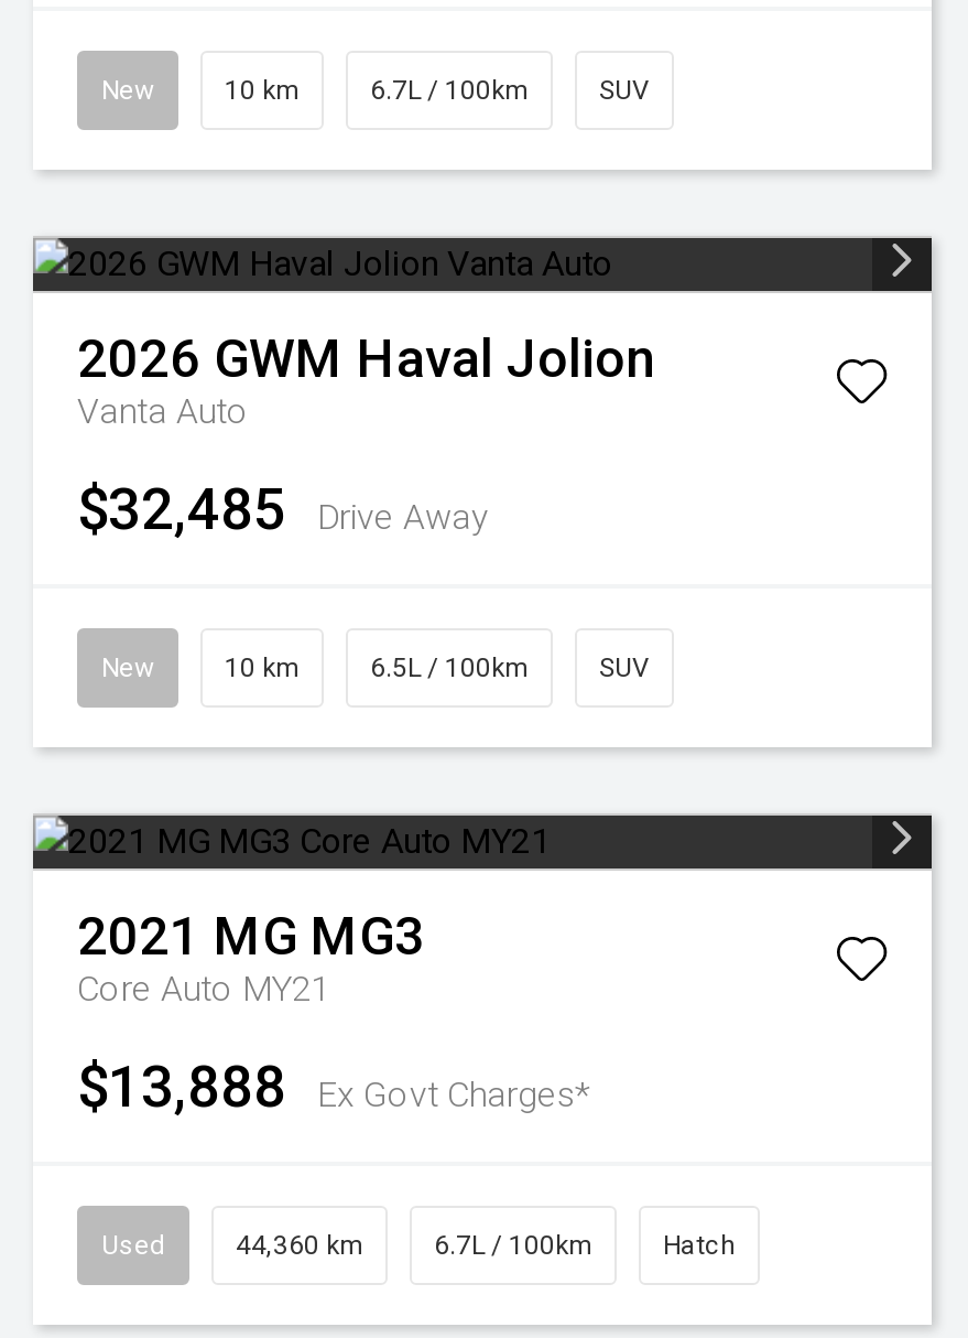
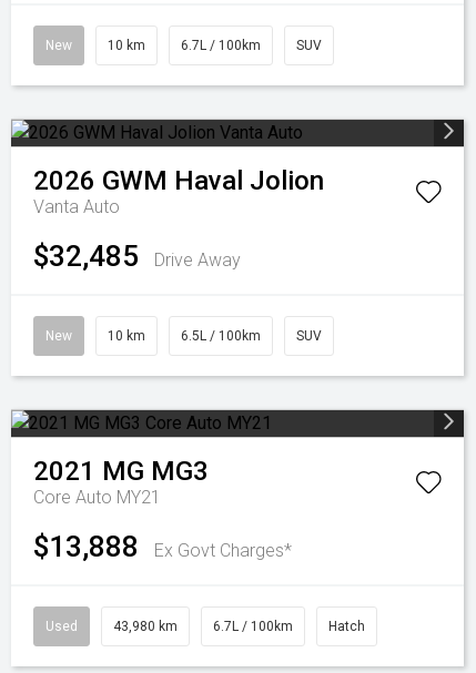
[236,1230,363,1261] 44,360 km -> [113,619,178,634] 43,980 km

